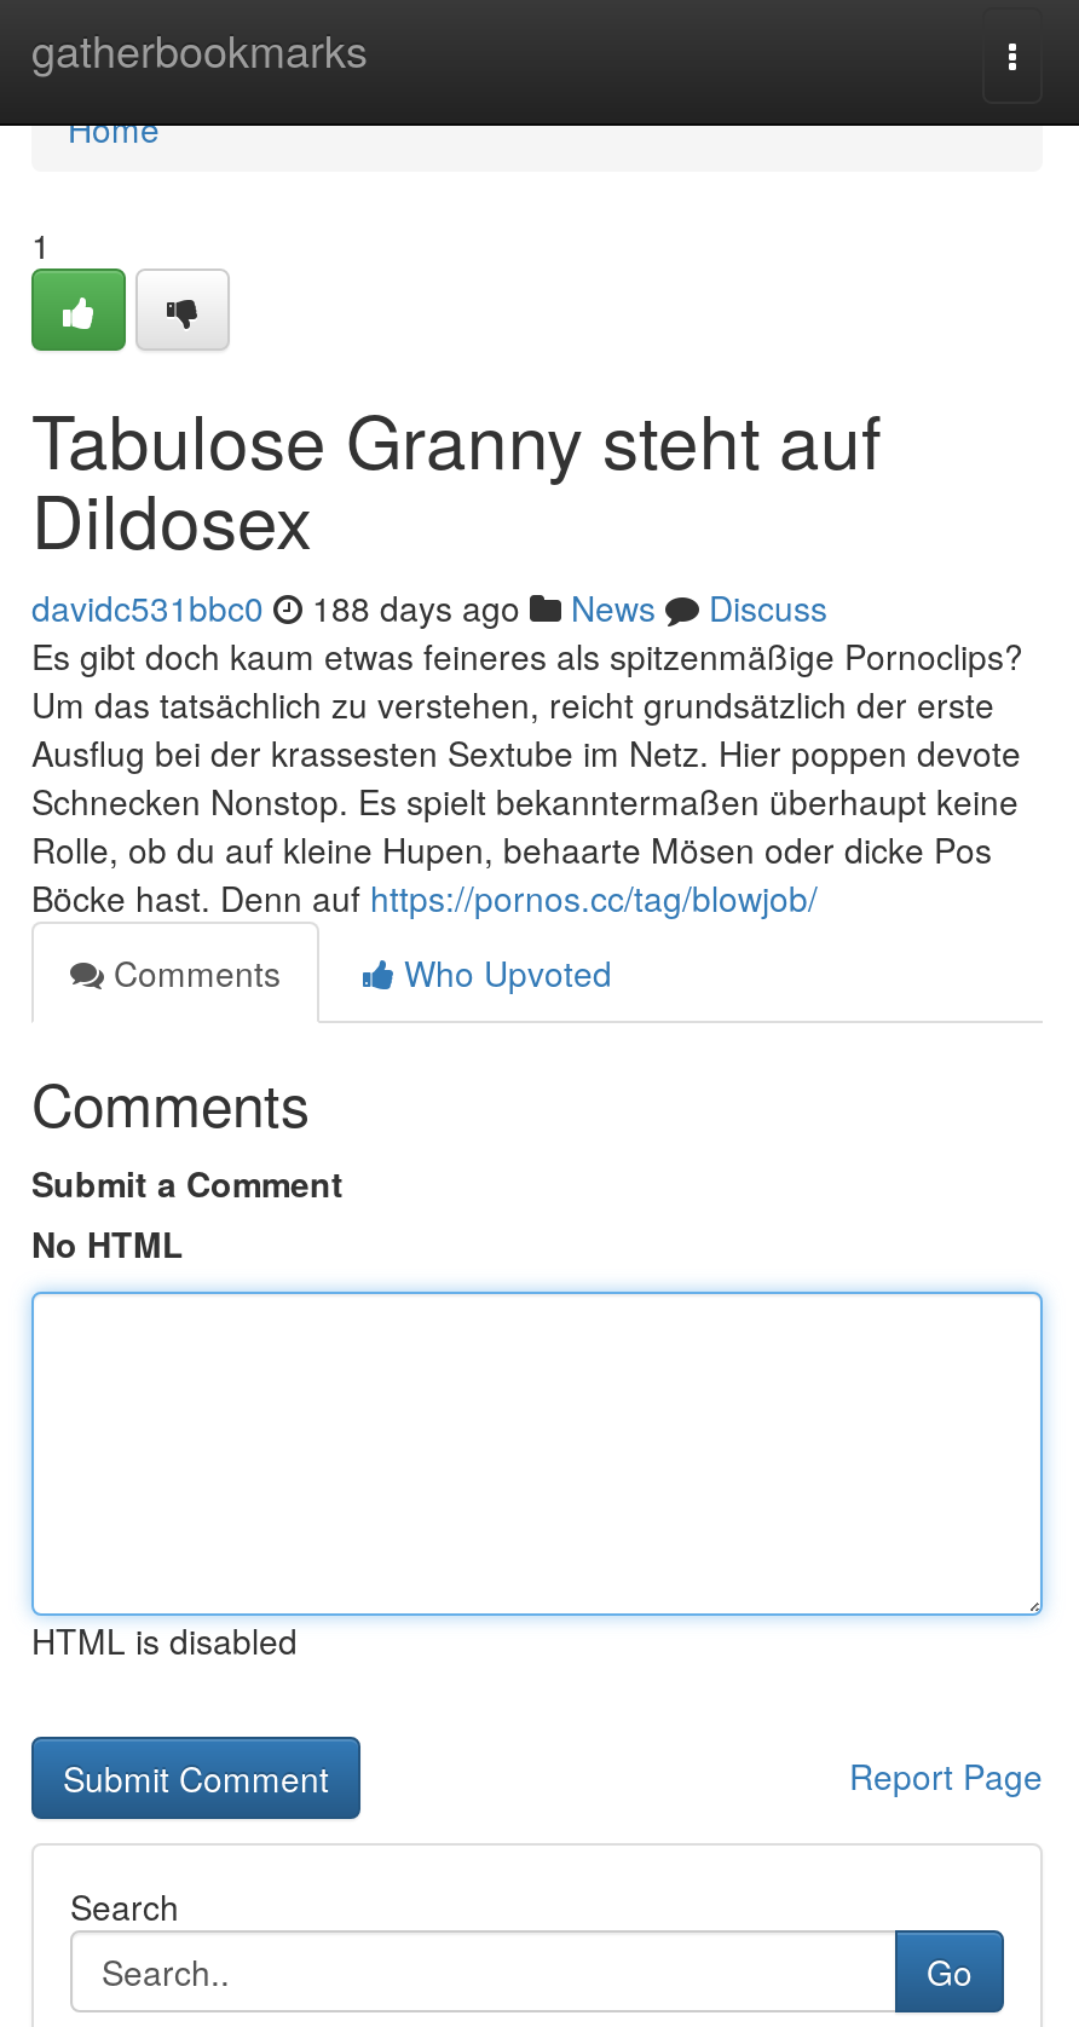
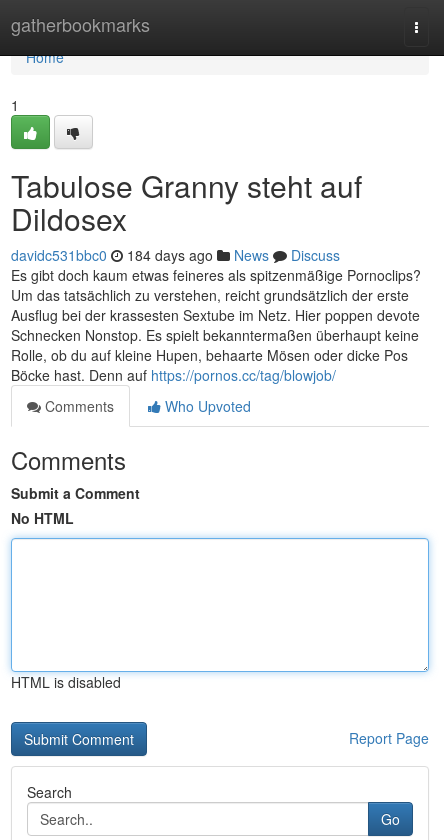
[31,583,827,631] davidc531bbc0 188 days ago News Discuss -> [11,245,340,265] davidc531bbc0 184 days ago News Discuss

